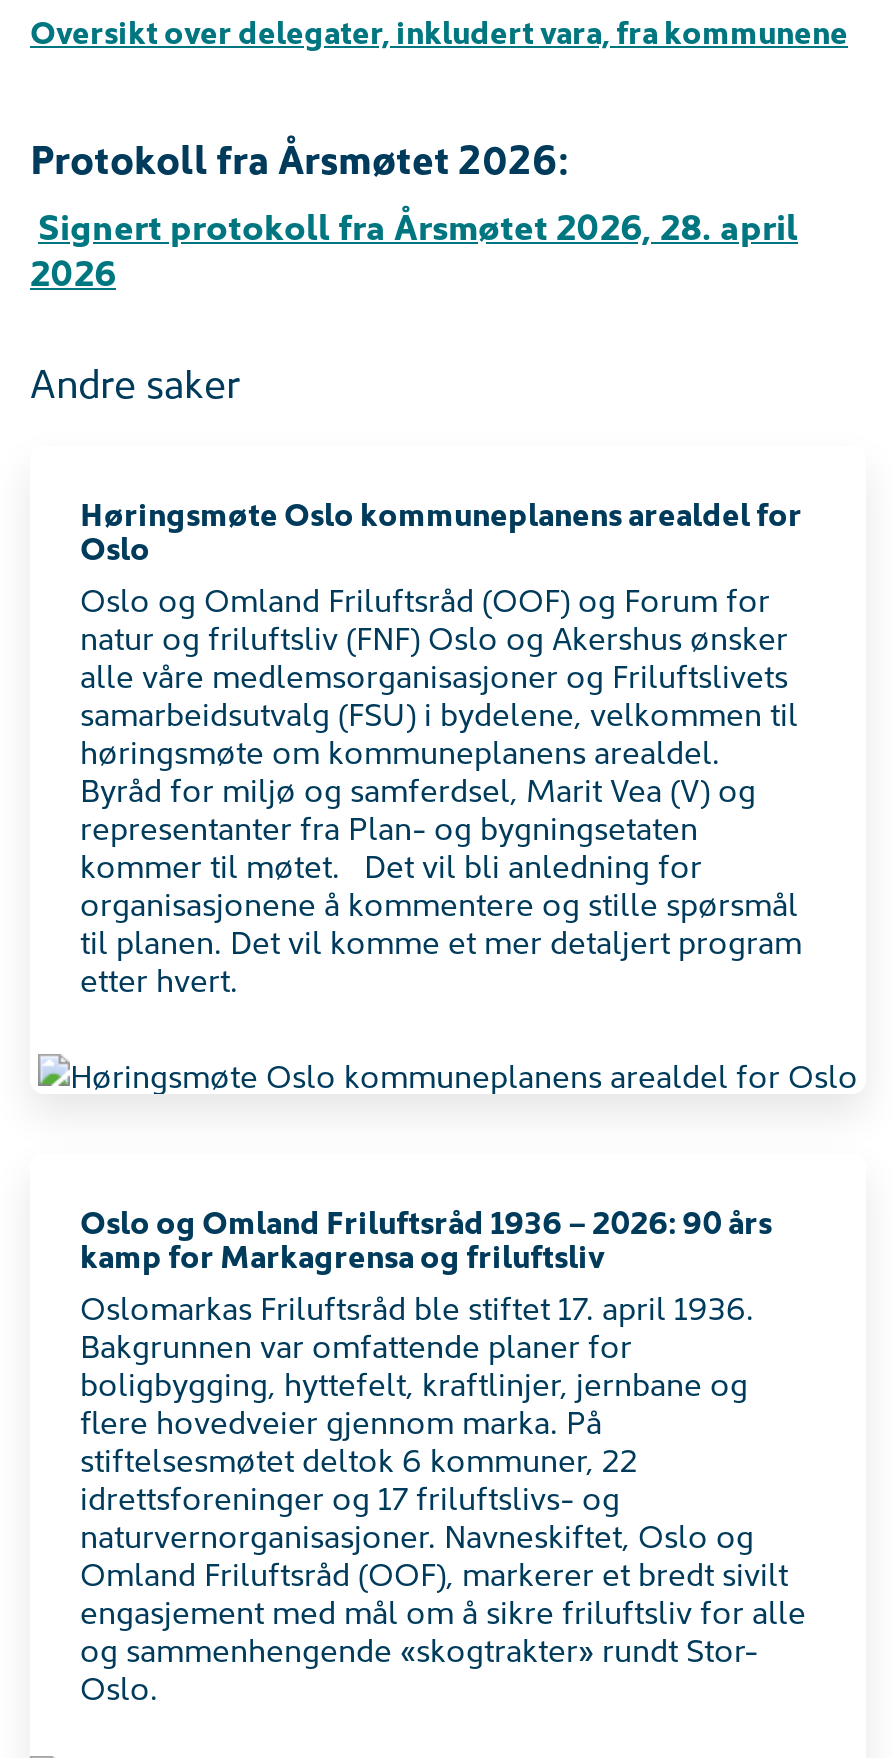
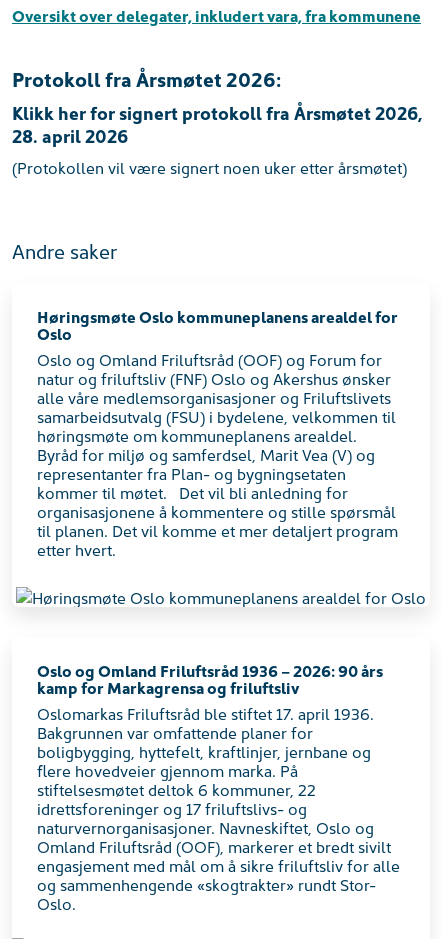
[30,201,798,297] Signert protokoll fra Årsmøtet 2026, 28. april | 2026 -> [12,100,423,178] Klikk her for signert protokoll fra Årsmøtet 2026, | 28. april 2026 | (Protokollen vil være signert noen uker etter årsmøtet)

